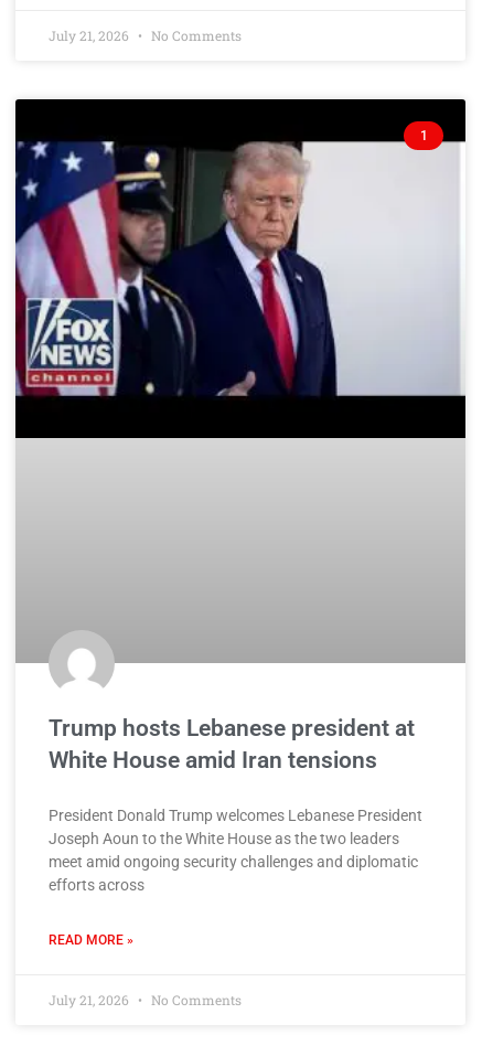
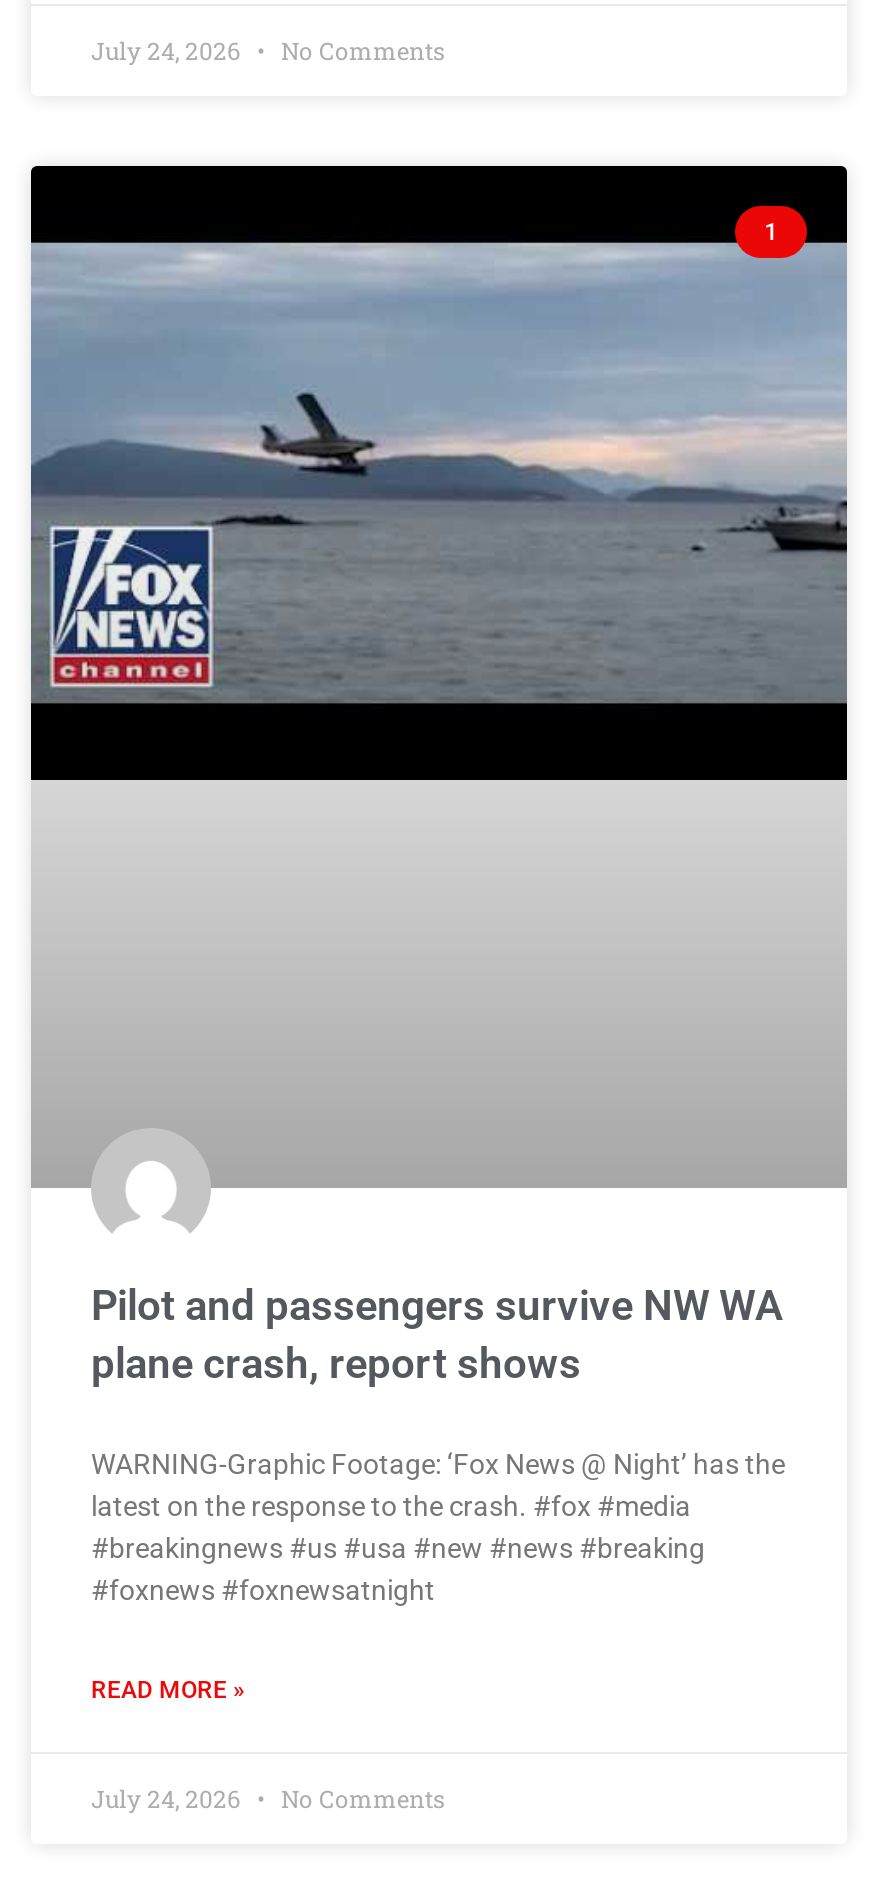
[49,26,242,44] July 21, 2026 No Comments -> [91,34,445,66] July 24, 2026 No Comments
[14,141,465,396] [image] -> [29,240,849,704] [image]
[49,715,415,773] Trump hosts Lebanese president at | White House amid Iran tensions -> [91,1282,783,1388] Pilot and passengers survive NW WA | plane crash, report shows
[49,806,422,894] President Donald Trump welcomes Lebanese President | Joseph Aoun to the White House as the two leaders | meet amid ongoing security challenges and diplomatic | efforts across -> [91,1448,785,1606] WARNING-Graphic Footage: ‘Fox News @ Night’ has the | latest on the response to the crash. #fox #media | #breakingnews #us #usa #new #news #breaking | #foxnews #foxnewsatnight
[49,991,242,1008] July 21, 2026 No Comments -> [91,1782,445,1814] July 24, 2026 No Comments

